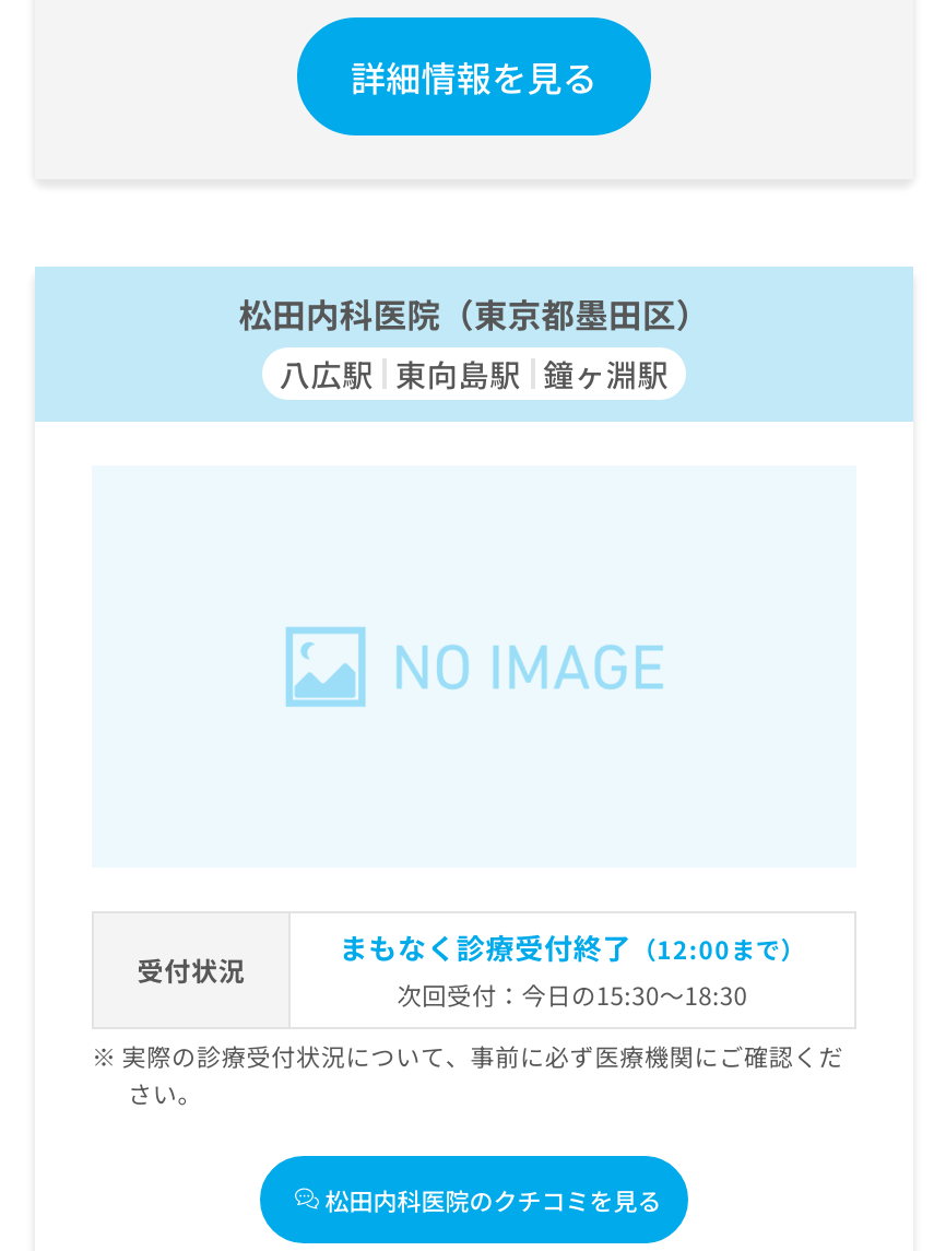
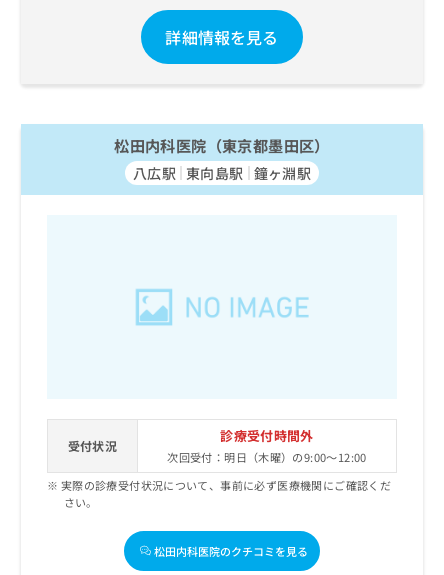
[339,927,806,1012] まもなく診療受付終了（12:00まで） | 次回受付：今日の15:30～18:30 -> [167,426,367,465] 診療受付時間外 | 次回受付：明日（木曜）の9:00～12:00

